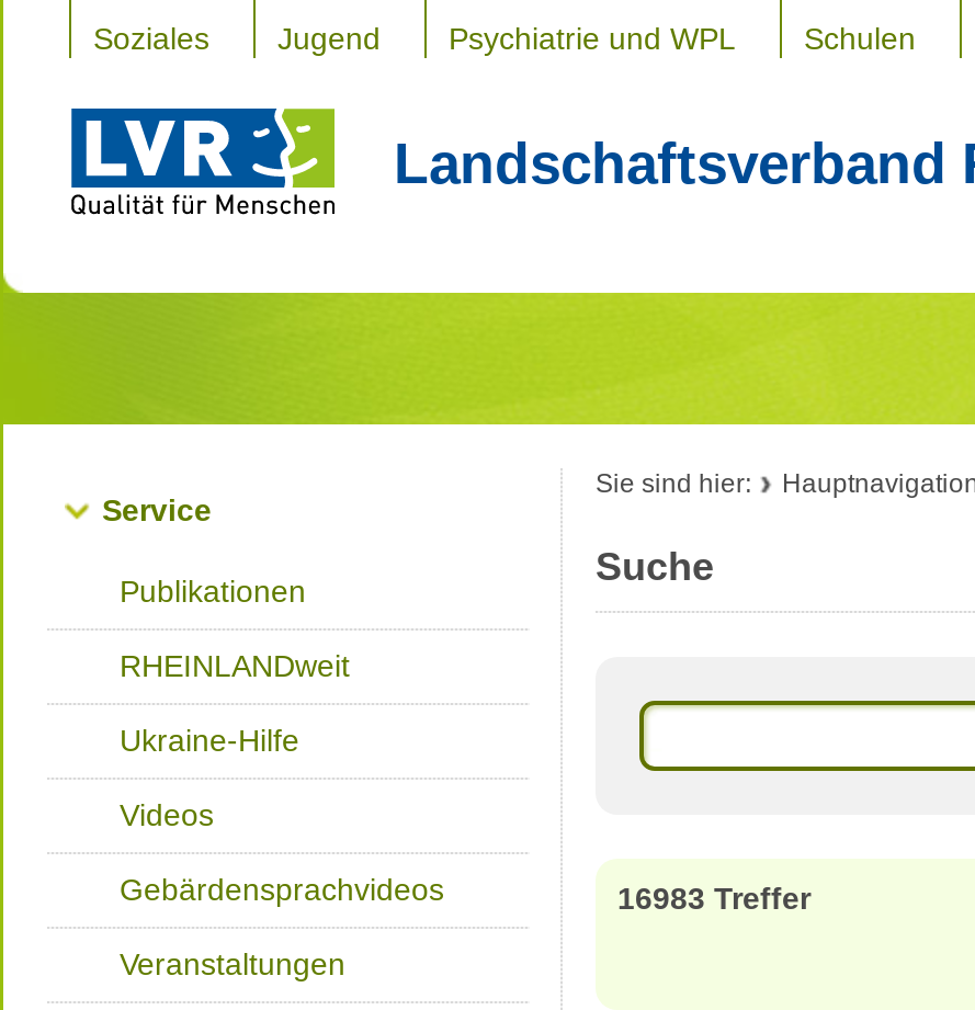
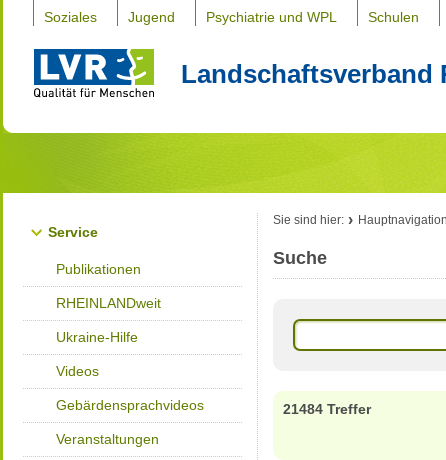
[617,881,810,916] 16983 Treffer -> [283,401,371,417] 21484 Treffer

